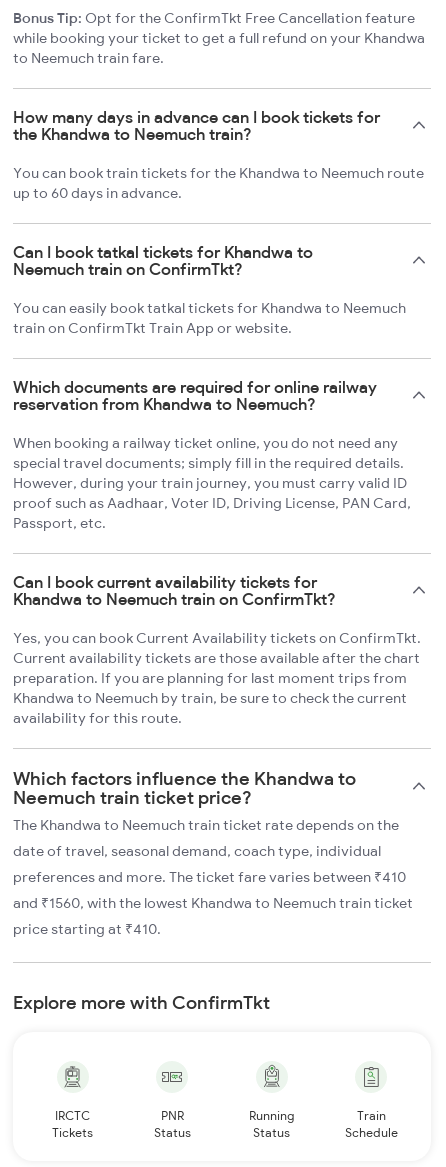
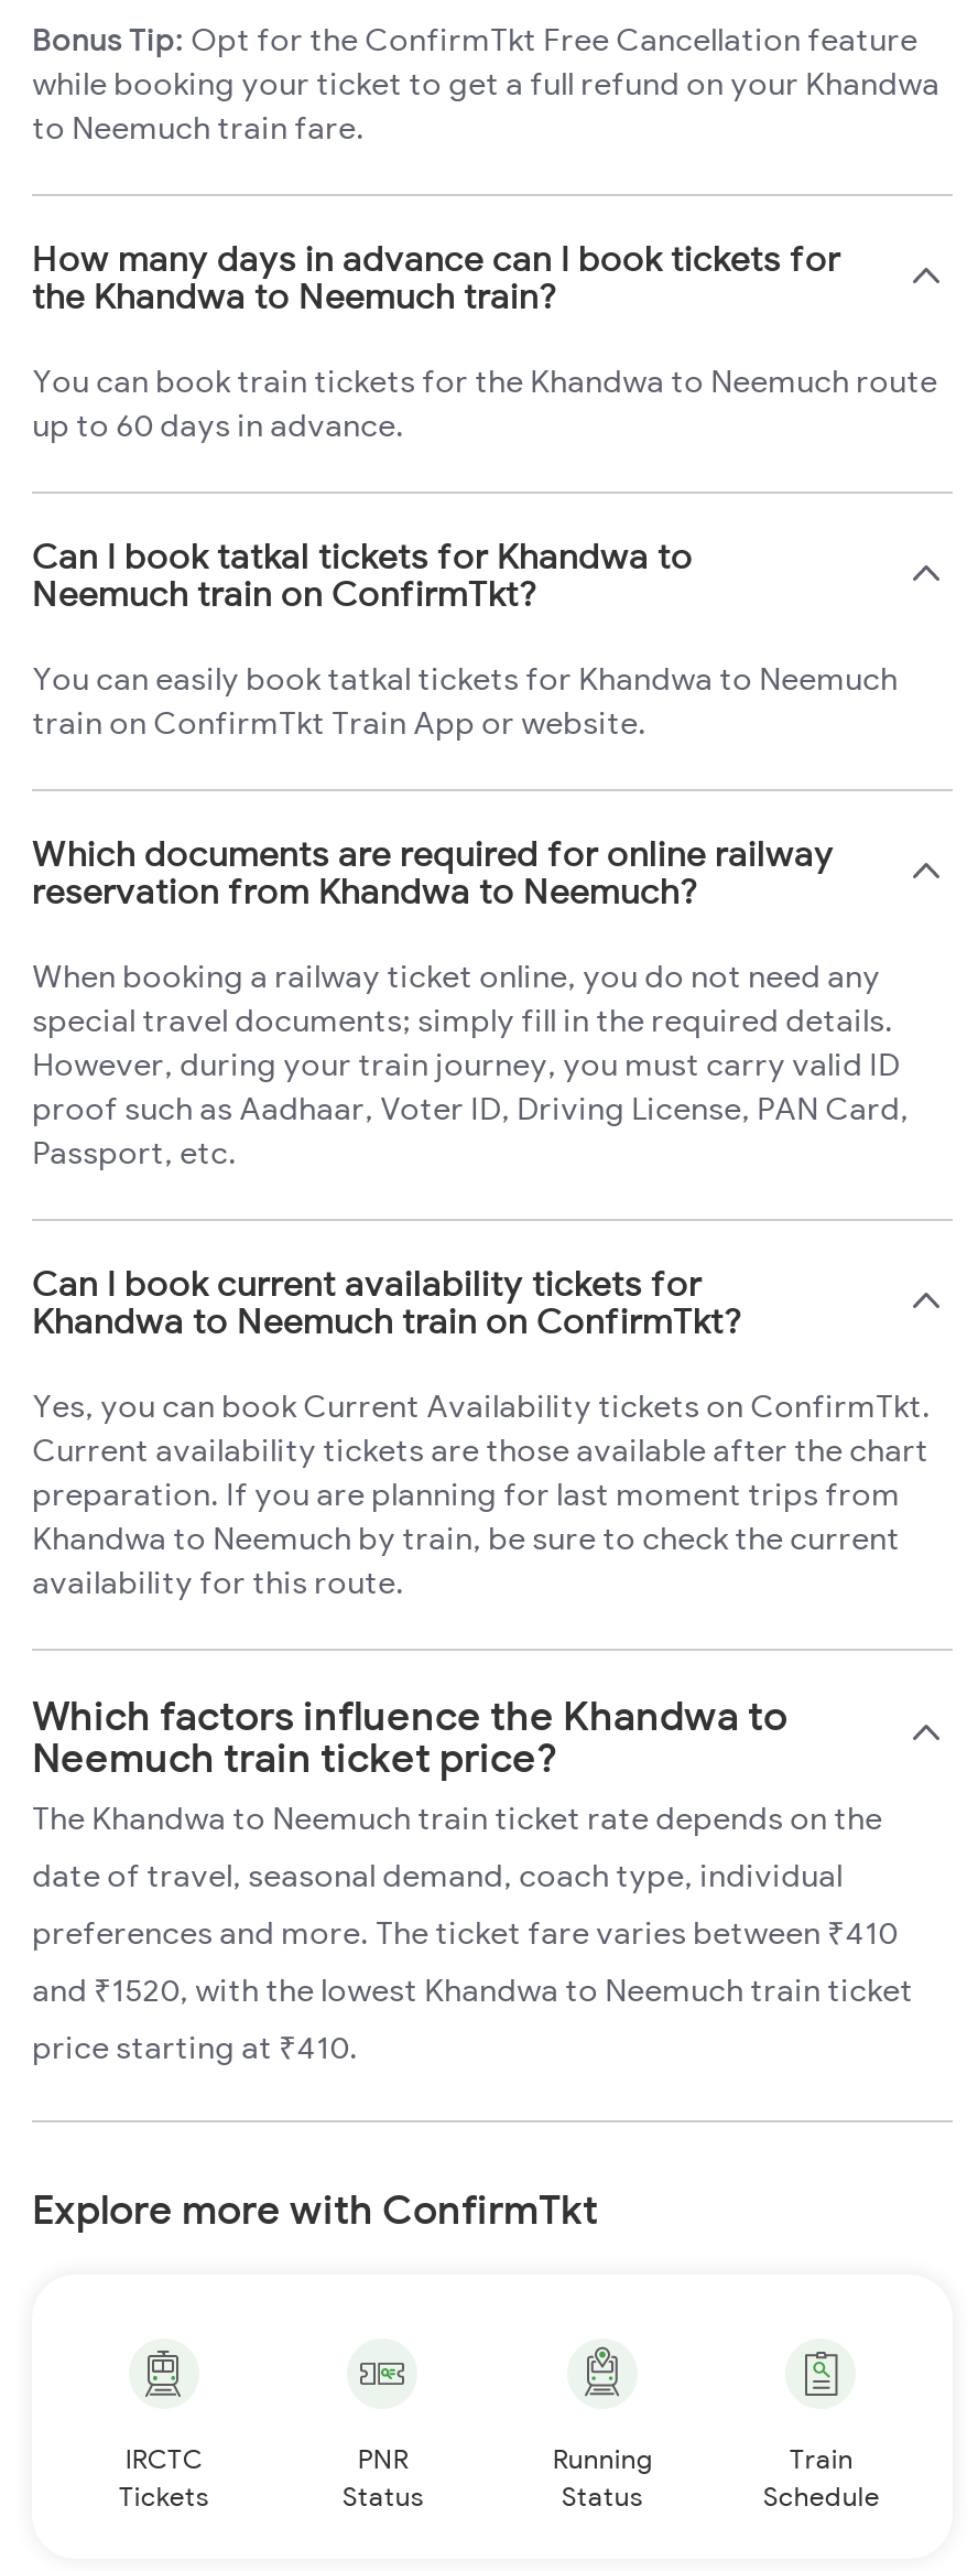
[13,894,413,912] and ₹1560, with the lowest Khandwa to Neemuch train ticket -> [32,1971,913,2010] and ₹1520, with the lowest Khandwa to Neemuch train ticket

